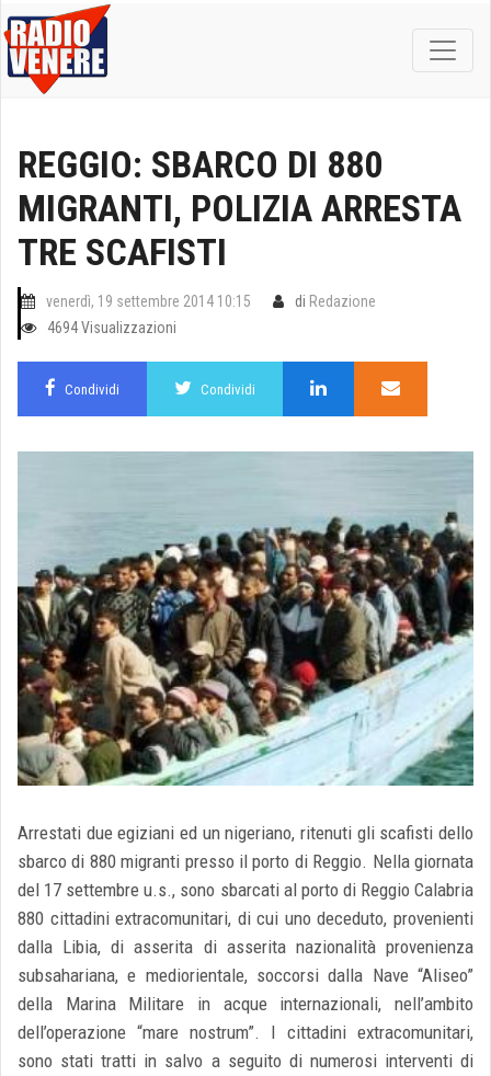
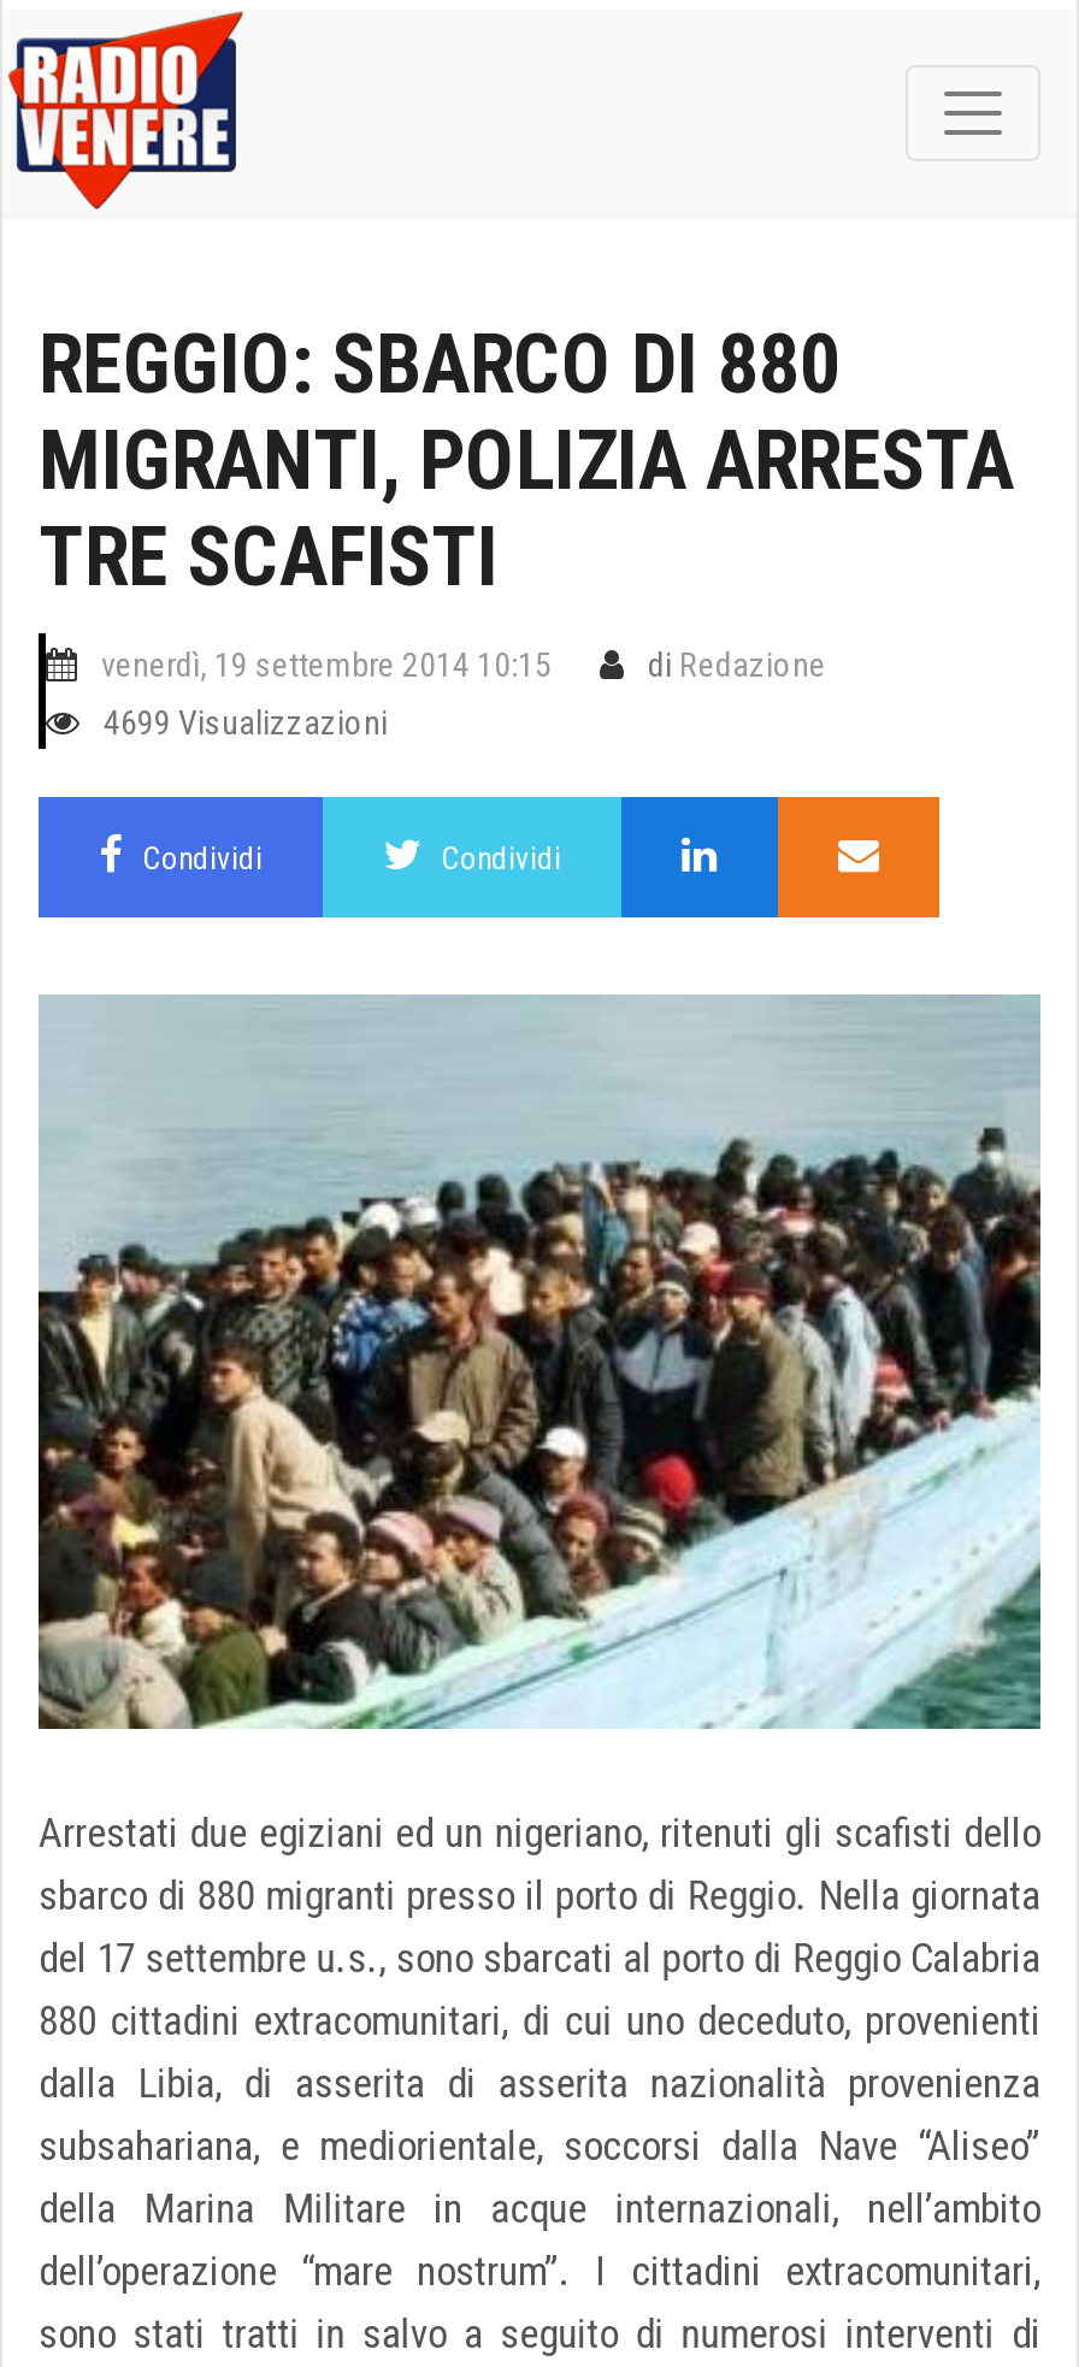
[47,319,176,336] 4694 Visualizzazioni -> [104,703,388,742] 4699 Visualizzazioni

